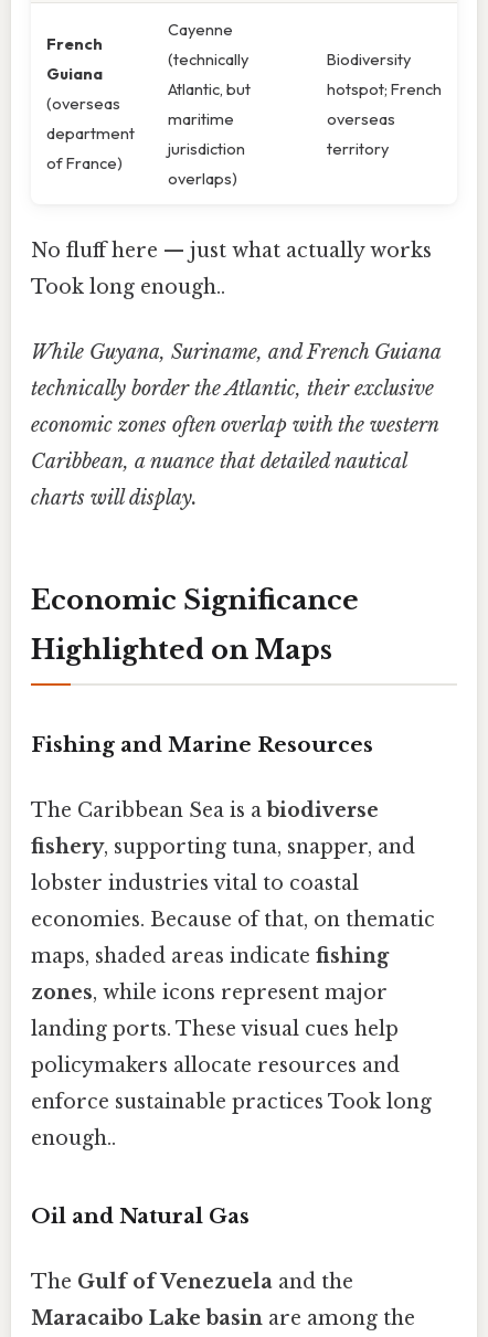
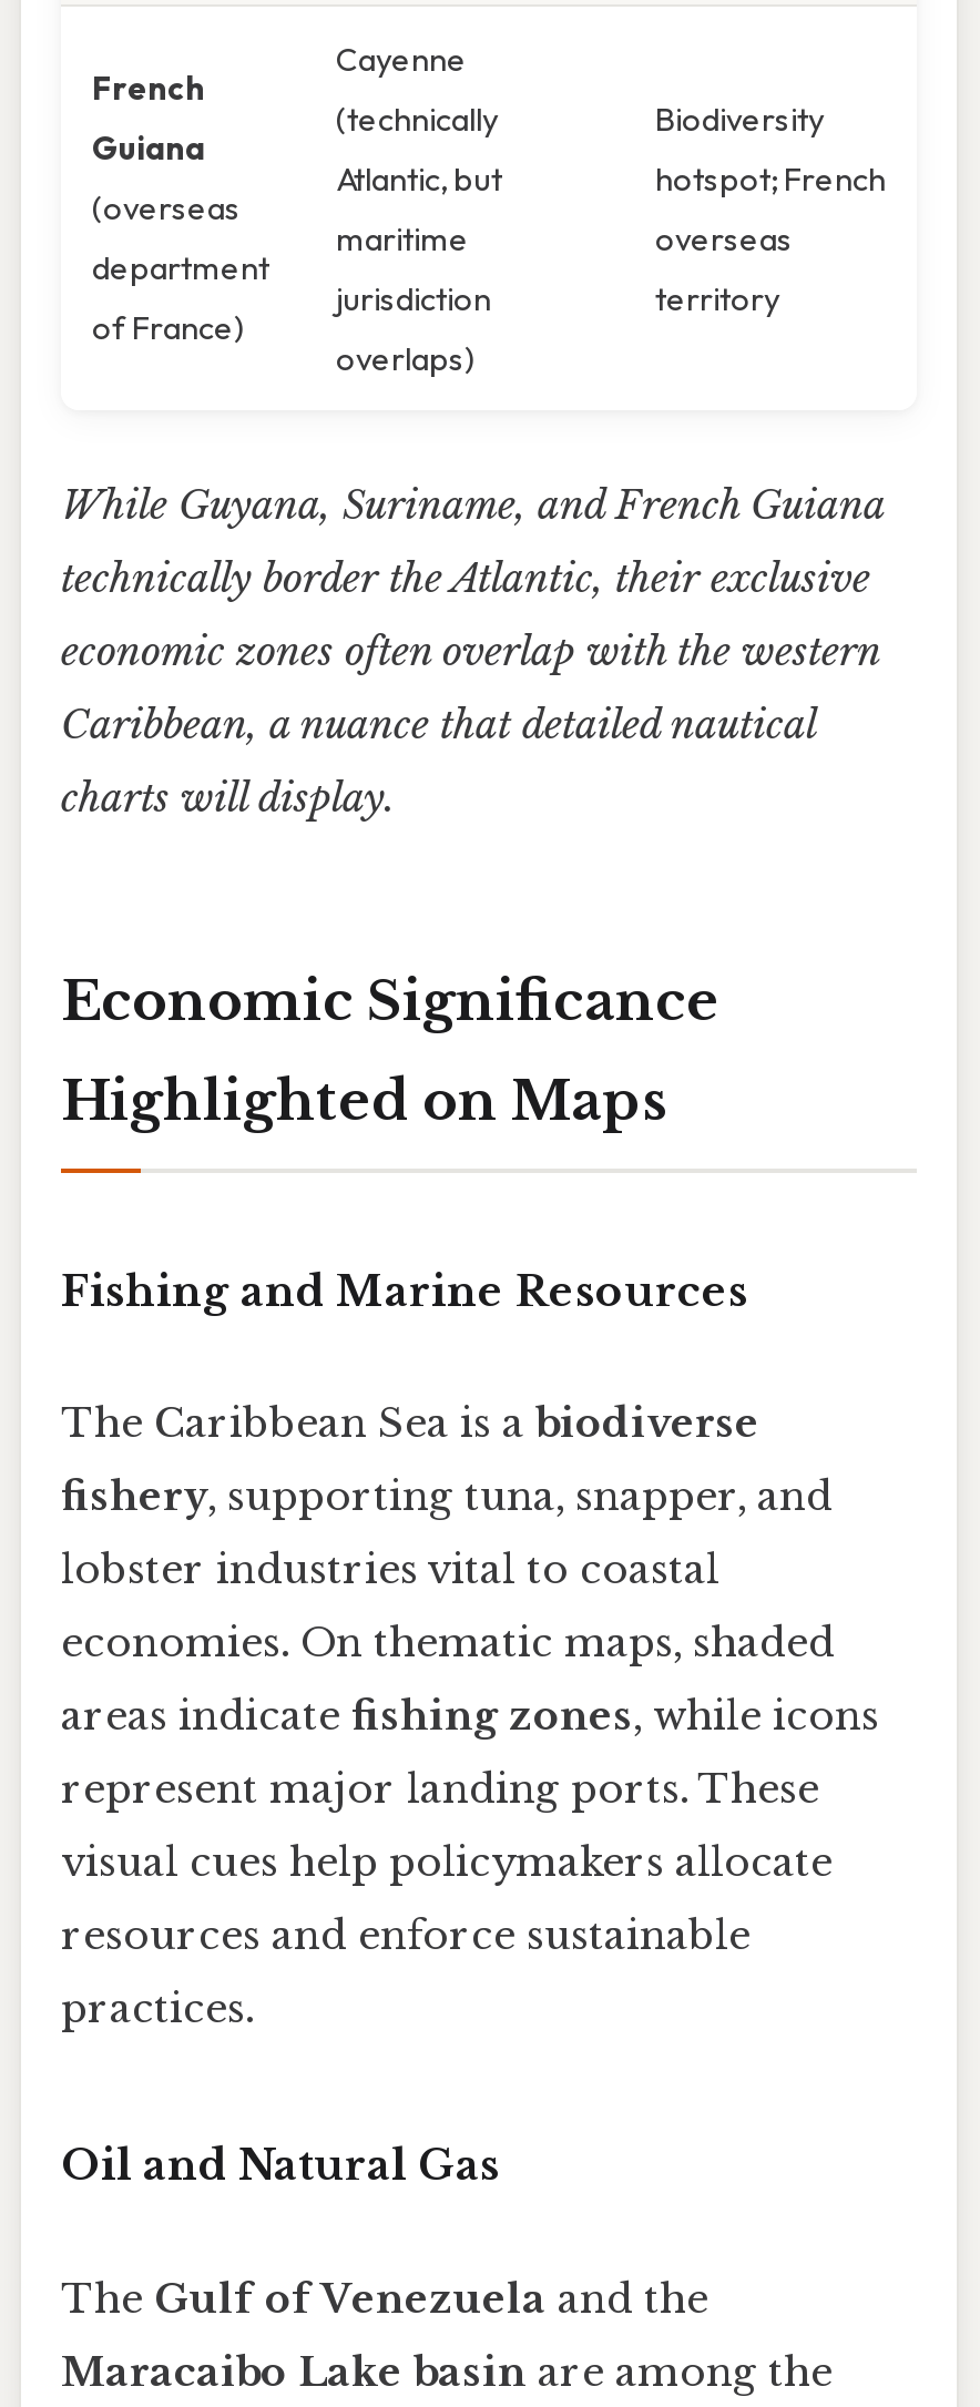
[31,238,432,299] No fluff here — just what actually works | Took long enough.. -> none
[31,908,435,1150] economies. Because of that, on thematic | maps, shaded areas indicate fishing | zones, while icons represent major | landing ports. These visual cues help | policymakers allocate resources and | enforce sustainable practices Took long | enough.. -> [61,1620,879,2035] economies. On thematic maps, shaded | areas indicate fishing zones, while icons | represent major landing ports. These | visual cues help policymakers allocate | resources and enforce sustainable | practices.

